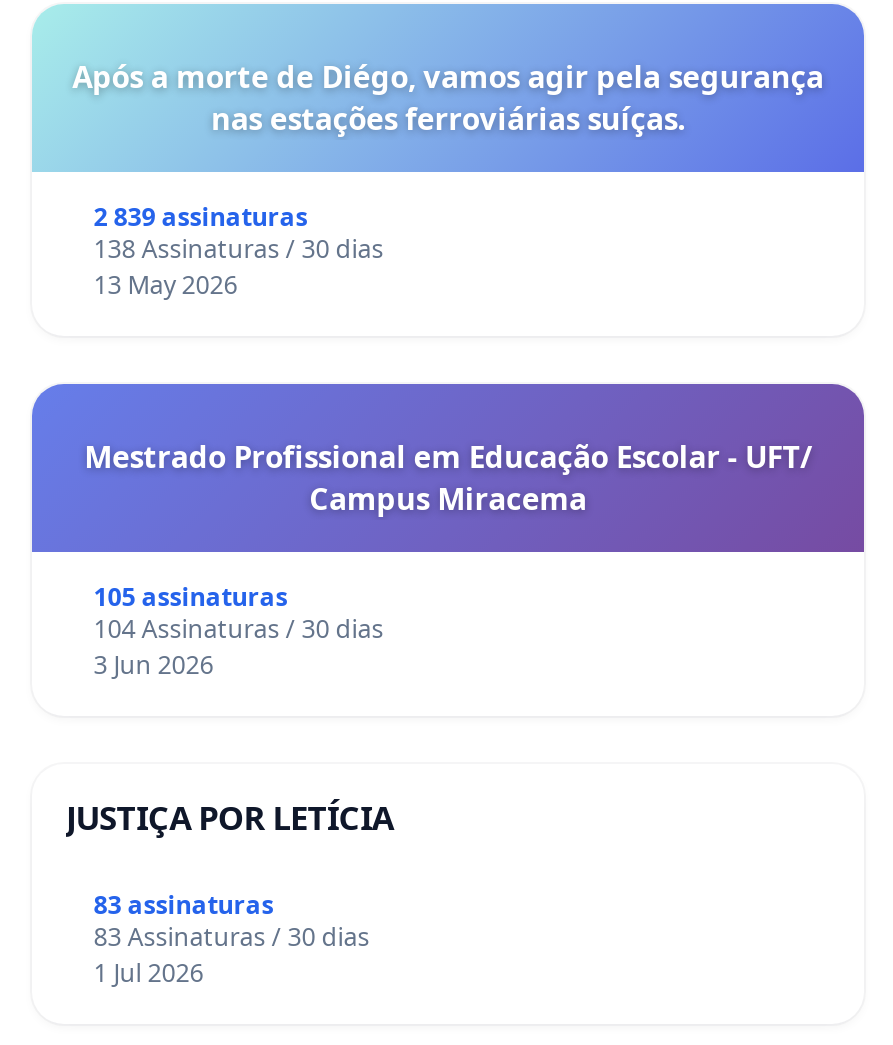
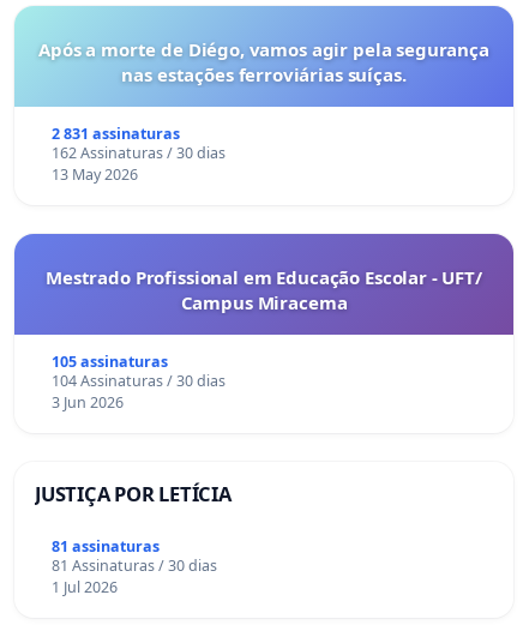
[94,201,308,235] 2 839 assinaturas -> [51,124,180,144] 2 831 assinaturas
[94,233,384,267] 138 Assinaturas / 30 dias -> [51,143,225,164] 162 Assinaturas / 30 dias
[94,888,274,922] 83 assinaturas -> [51,536,159,557] 81 assinaturas
[94,920,370,954] 83 Assinaturas / 30 dias -> [51,556,217,576] 81 Assinaturas / 30 dias

